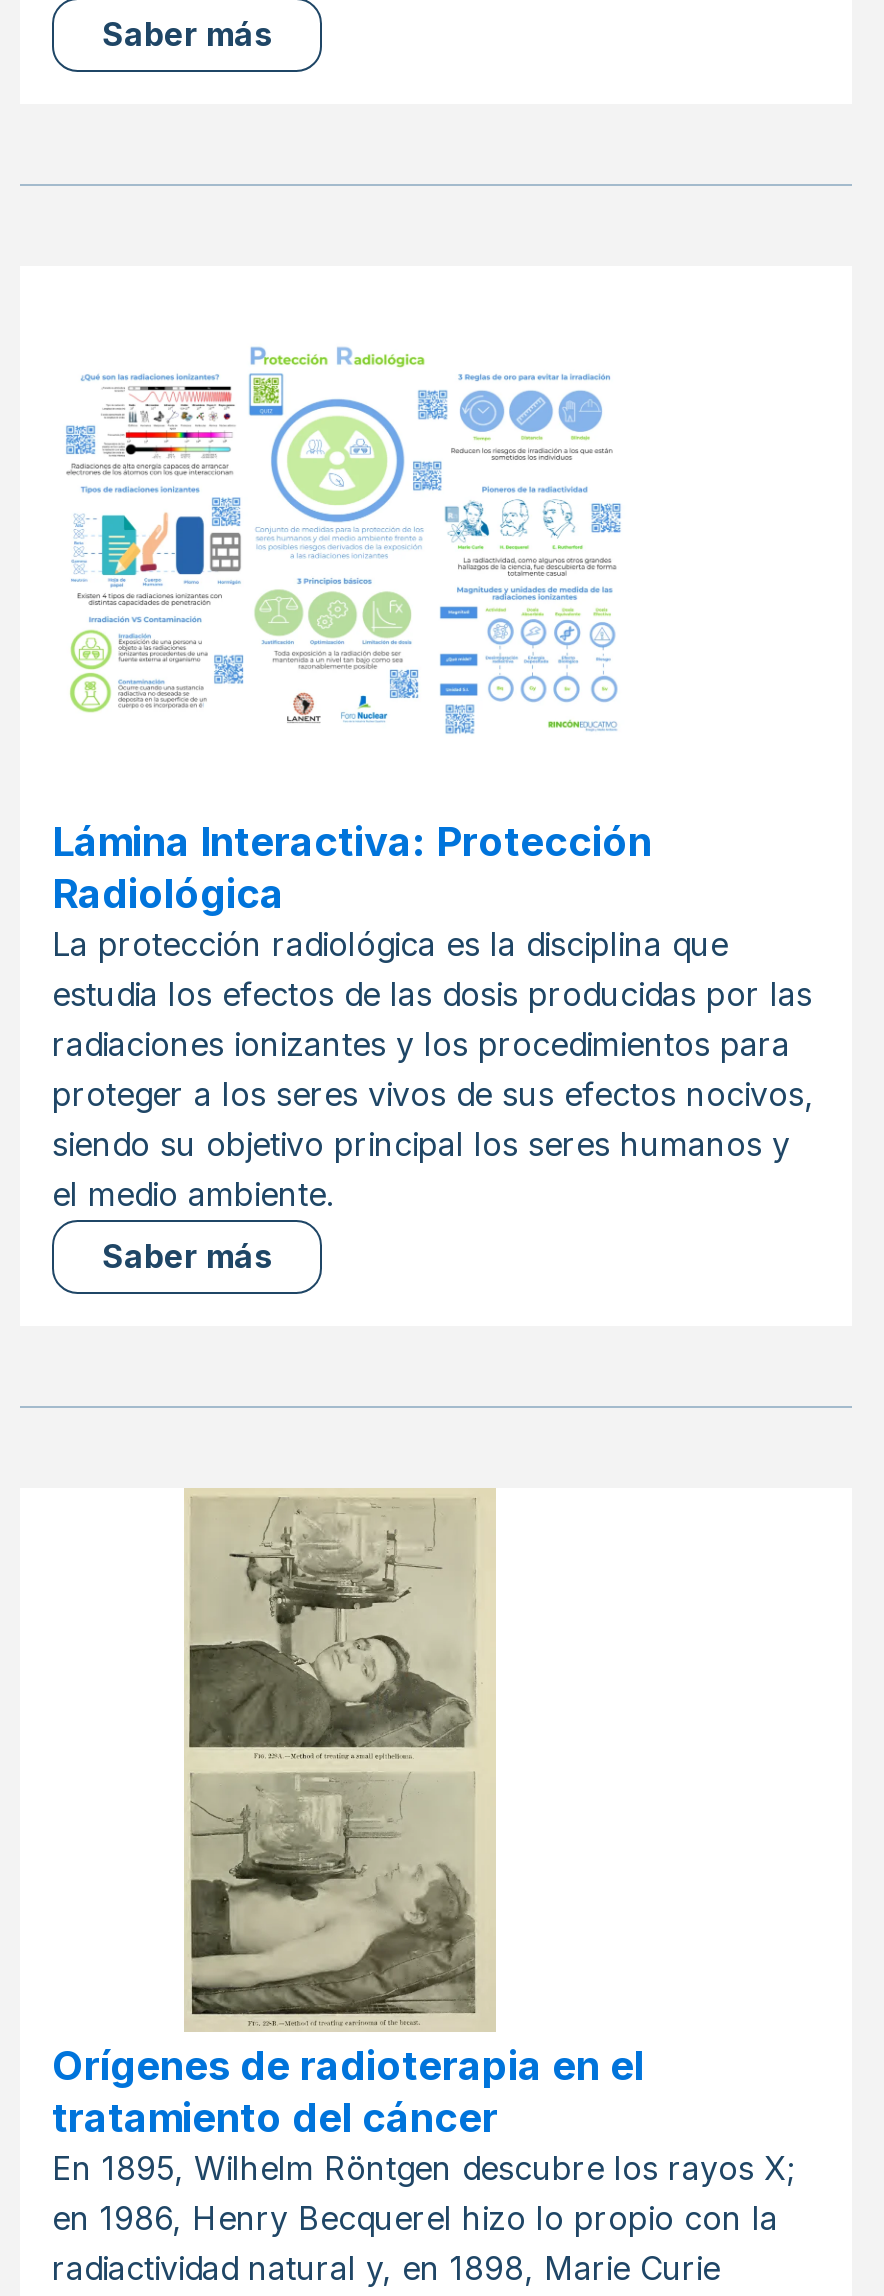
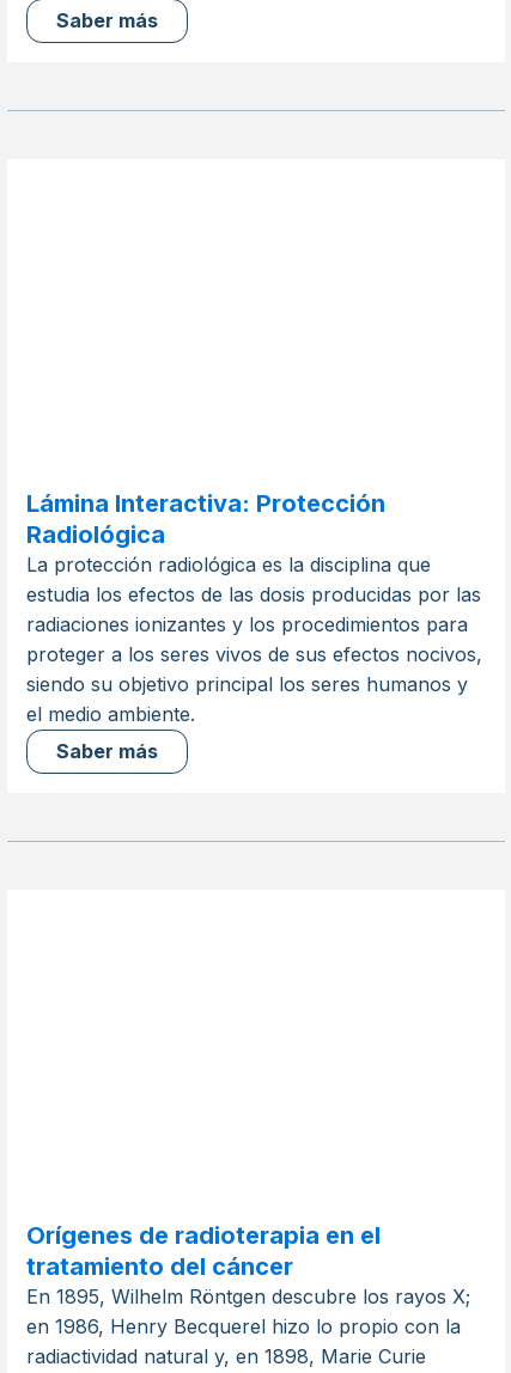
[64,346,622,736] [image] -> none
[182,1488,498,2034] [image] -> none

